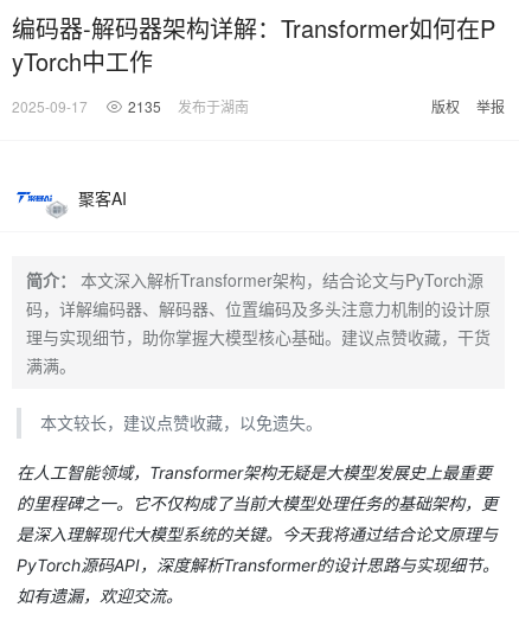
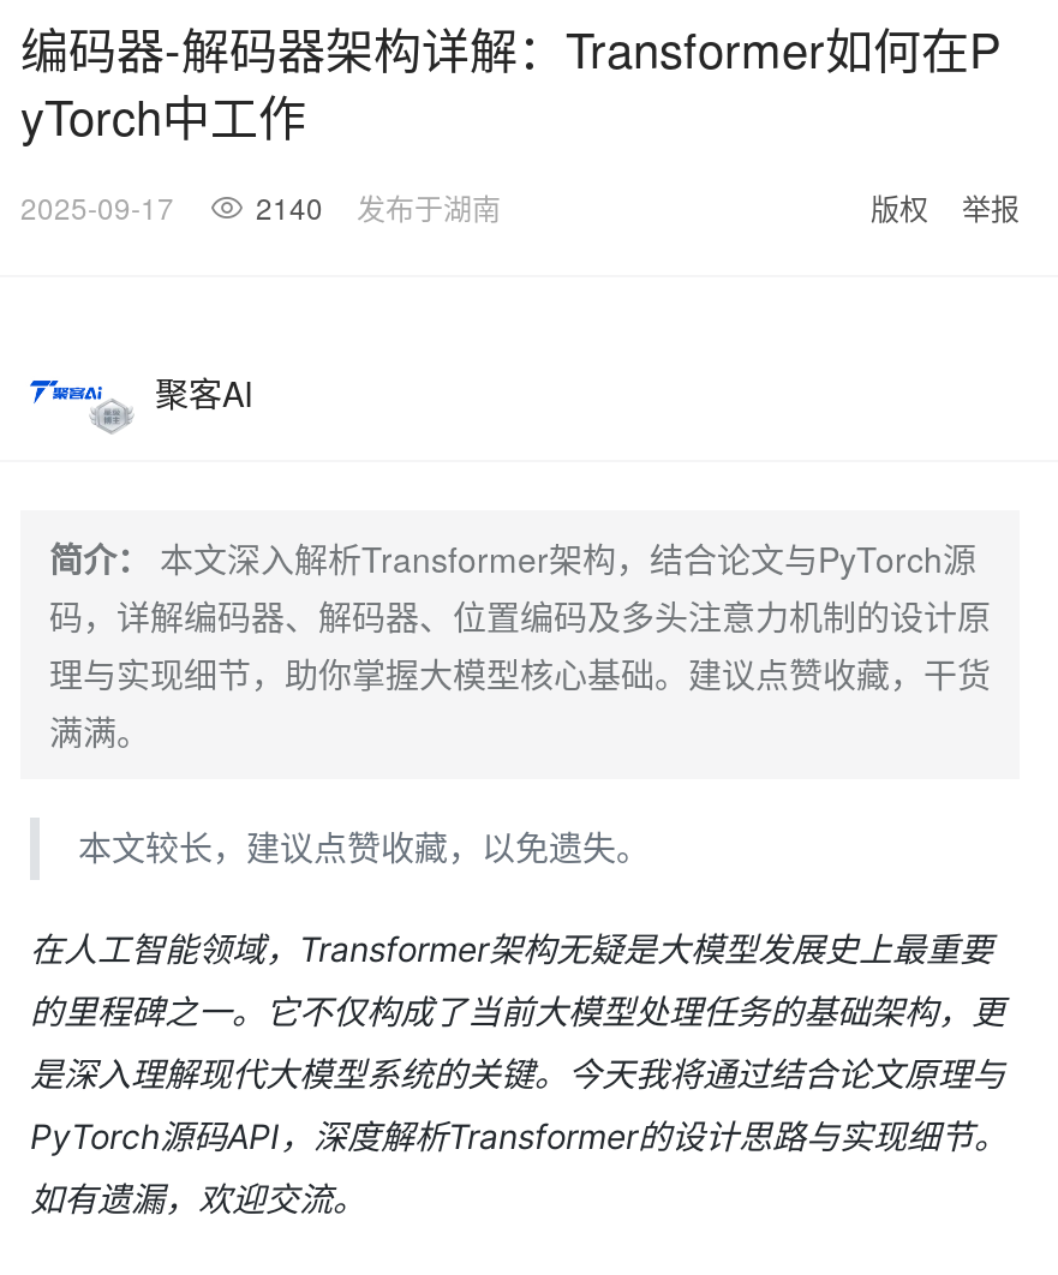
[12,96,249,116] 2025-09-17 2135 发布于湖南 -> [20,186,501,227] 2025-09-17 2140 发布于湖南

